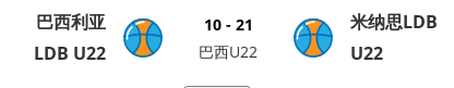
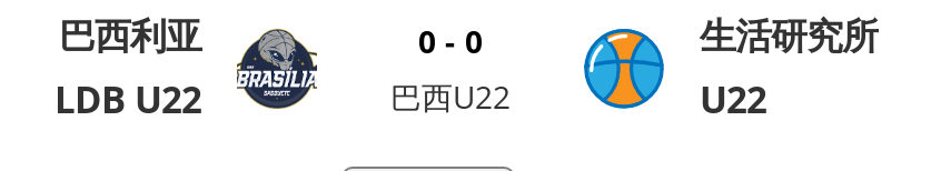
[204,14,253,35] 10 - 21 -> [418,20,483,62] 0 - 0
[350,10,438,34] 米纳思LDB -> [700,11,878,60] 生活研究所
[122,17,164,59] [image] -> [235,27,319,111] [image]

